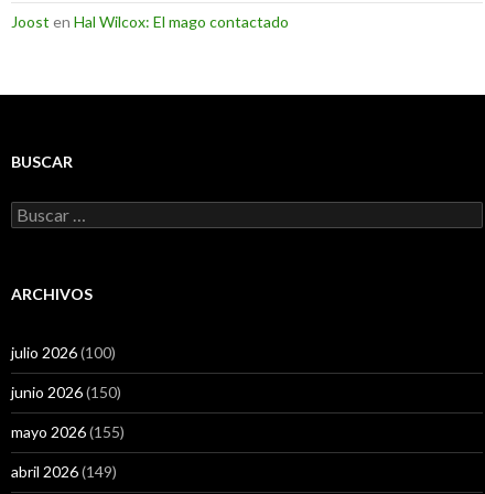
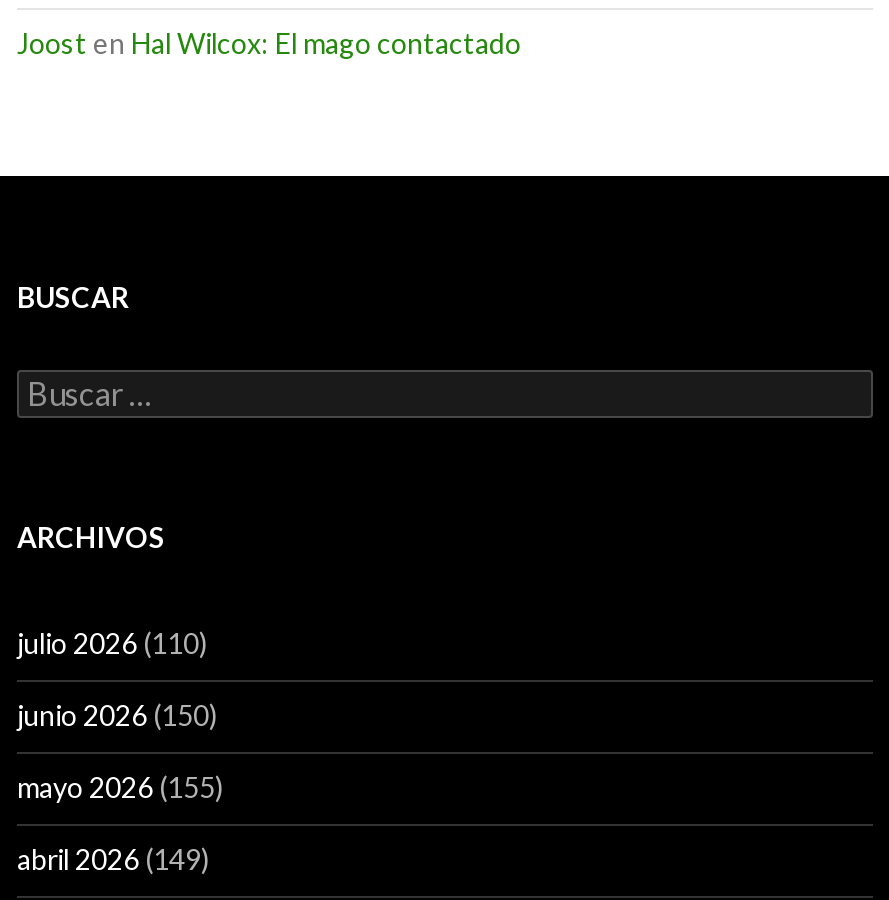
[11,343,116,361] julio 2026 (100) -> [17,625,207,659] julio 2026 (110)

